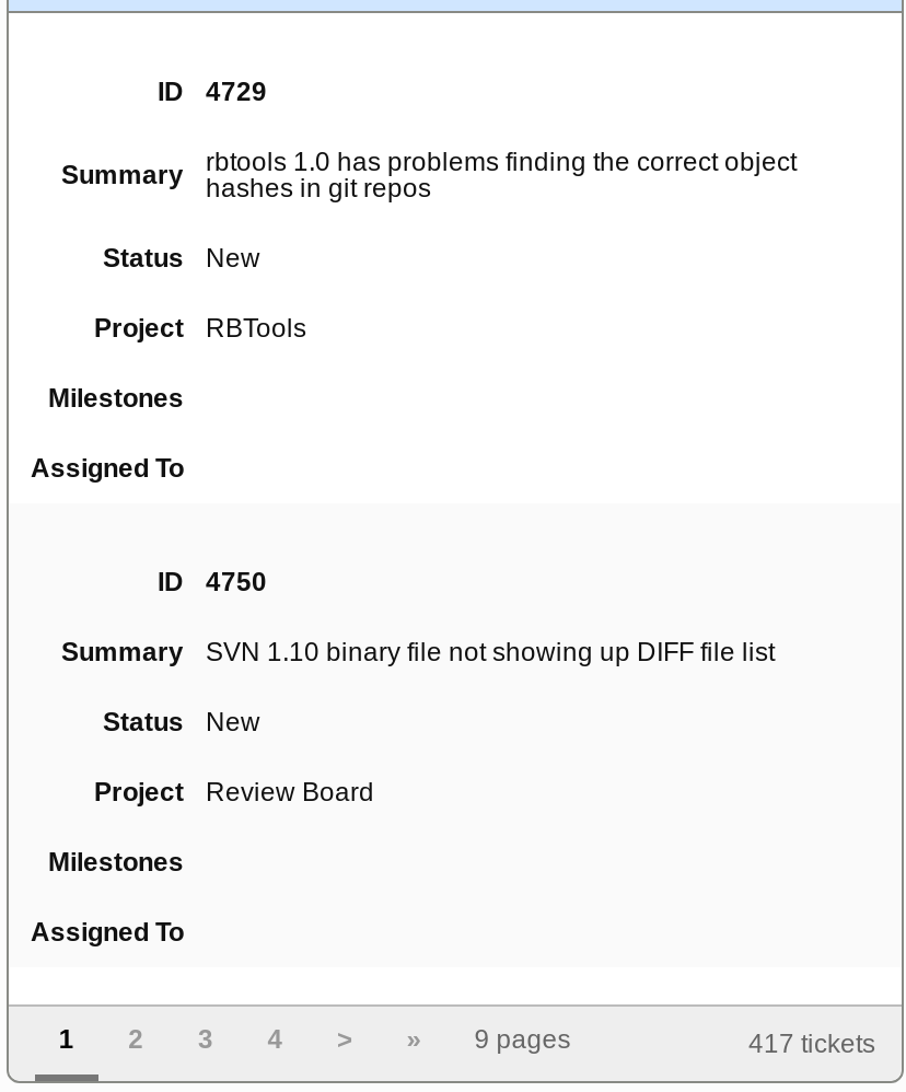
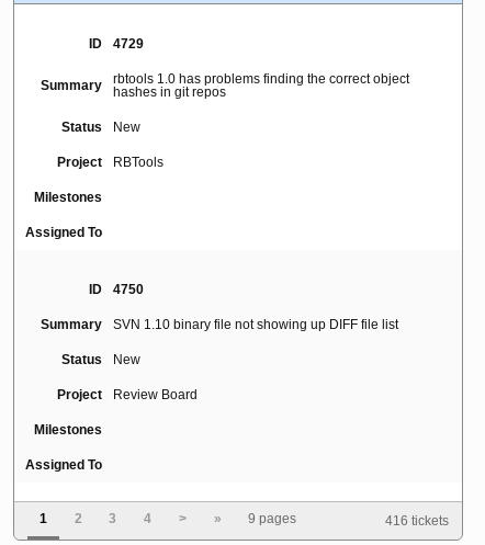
[748,1028,875,1059] 417 tickets -> [385,513,449,528] 416 tickets

